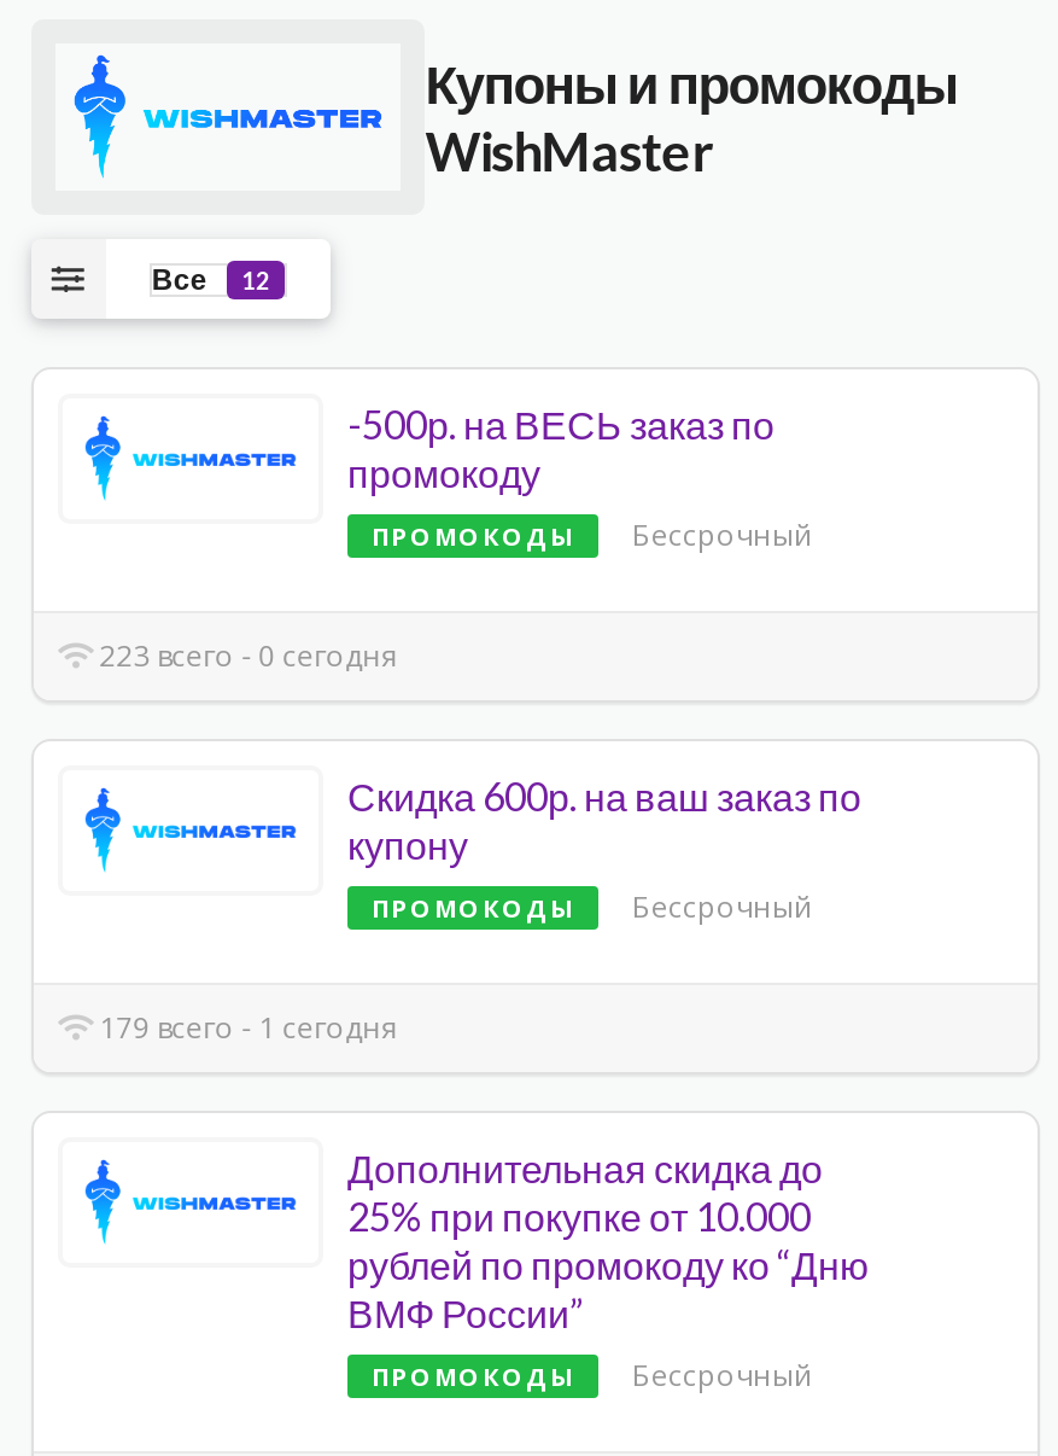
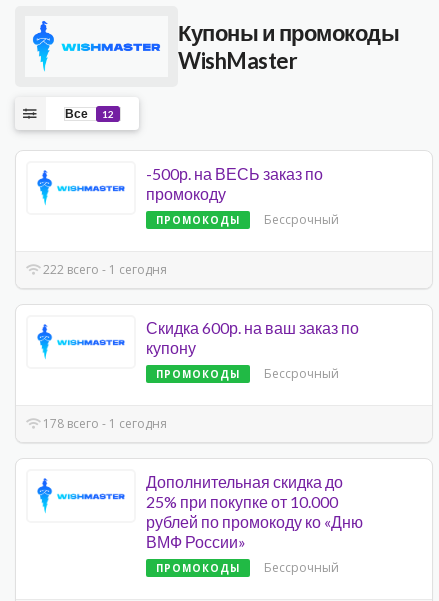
[92,635,399,676] 223 всего - 0 сегодня -> [40,261,167,278] 222 всего - 1 сегодня
[92,1007,399,1048] 179 всего - 1 сегодня -> [40,415,167,432] 178 всего - 1 сегодня
[347,1241,869,1287] рублей по промокоду ко “Дню -> [146,512,363,531] рублей по промокоду ко «Дню
[347,1289,584,1335] ВМФ России” -> [146,532,246,551] ВМФ России»

